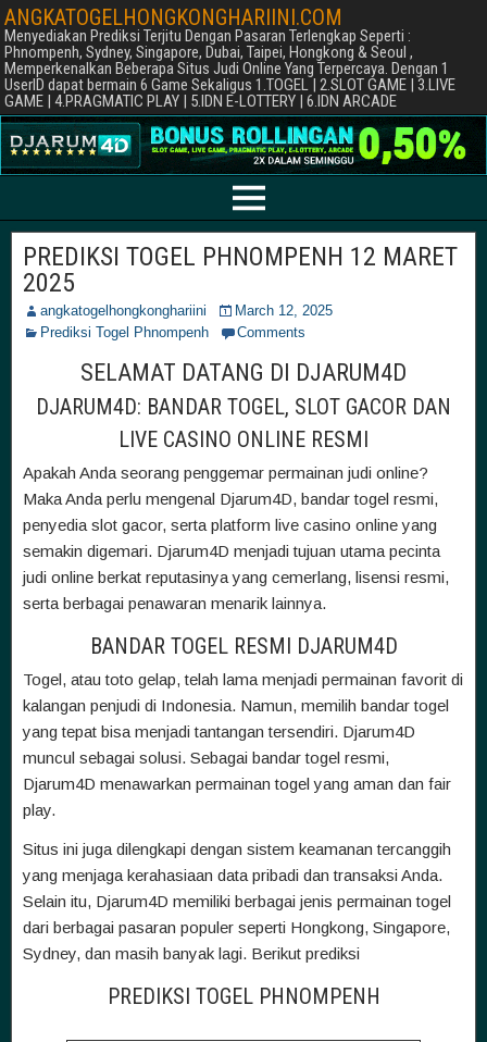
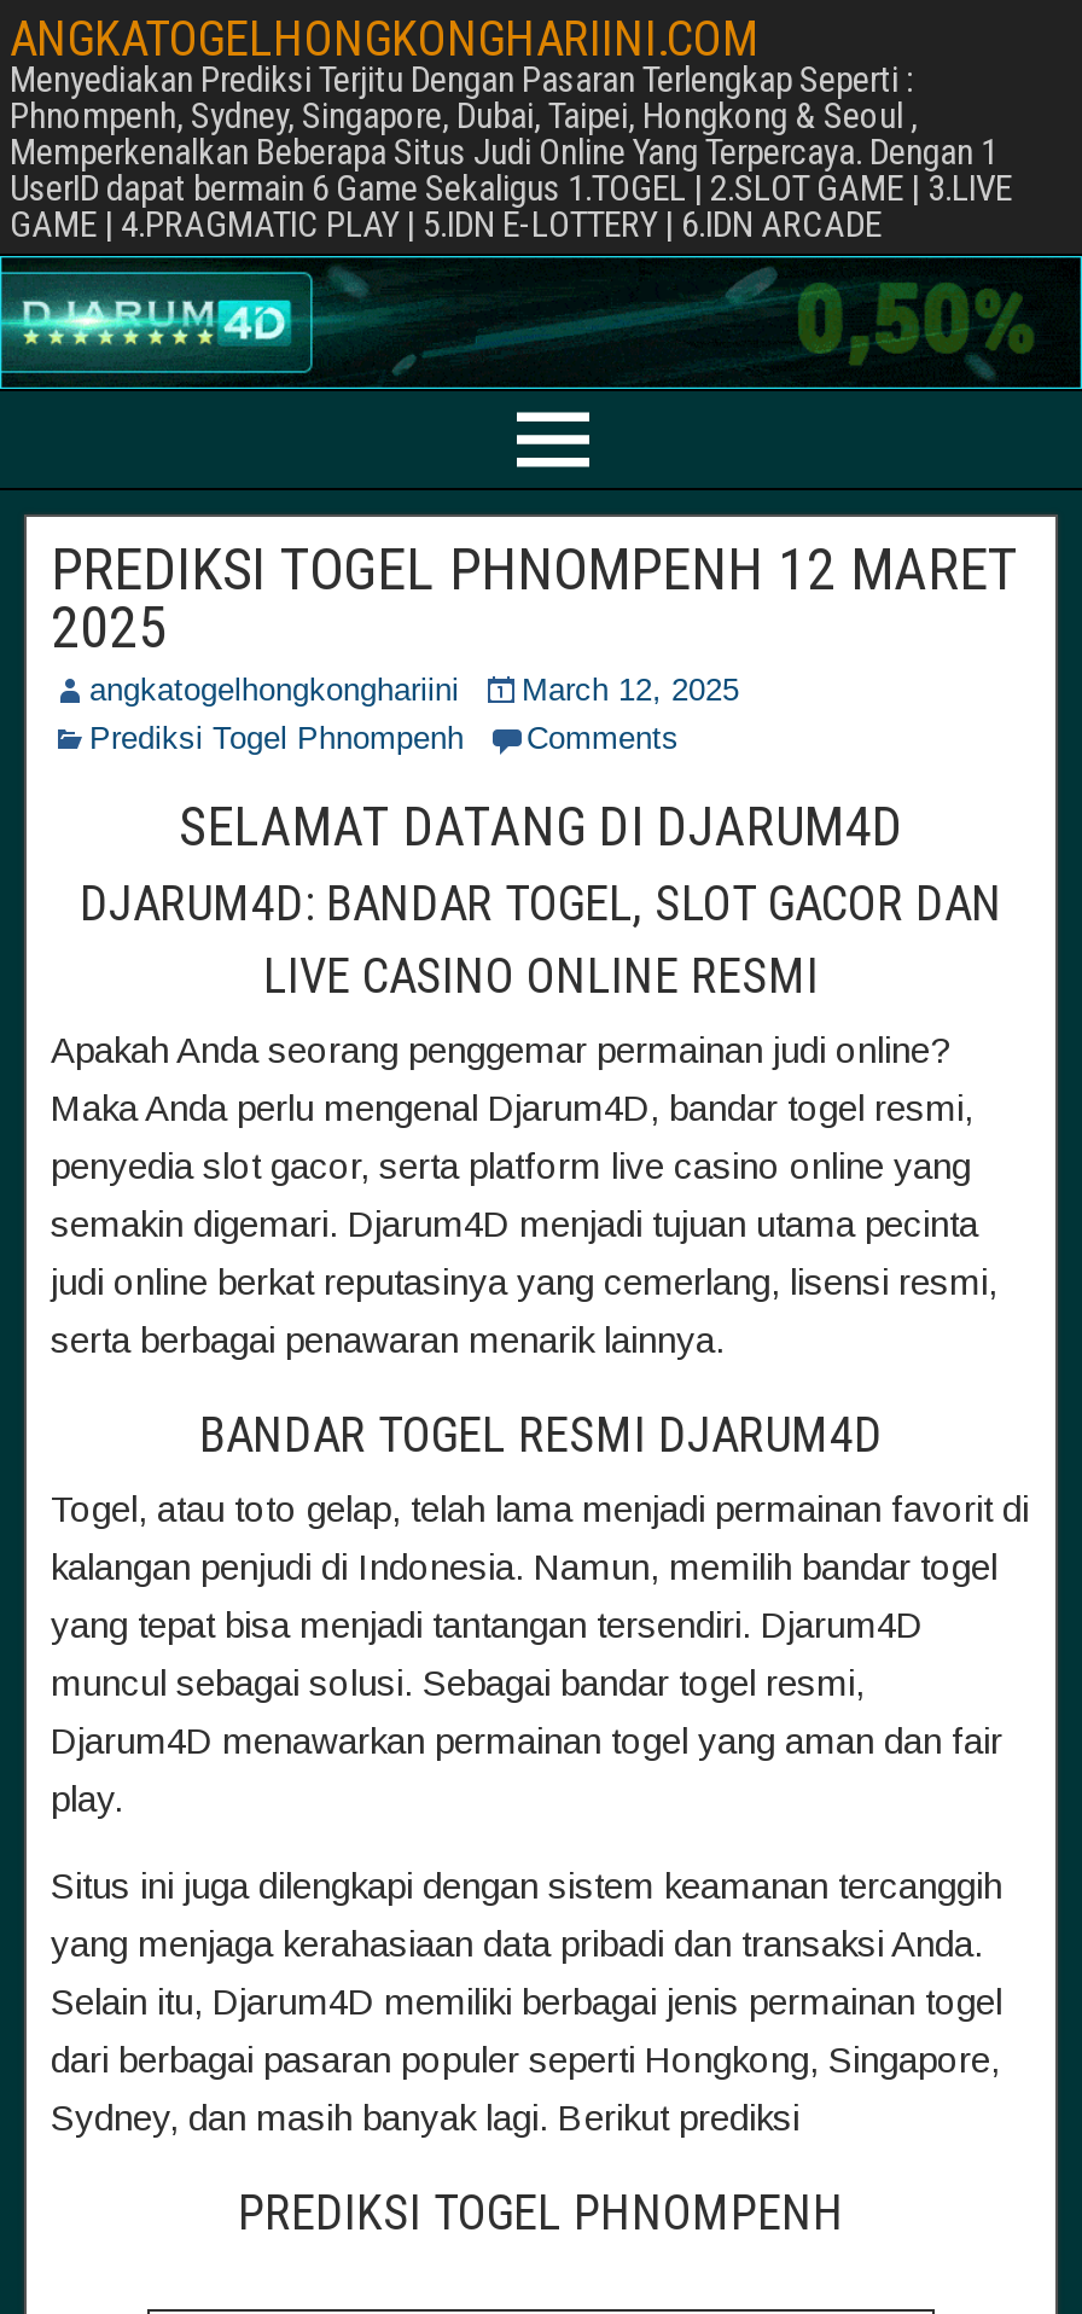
[3,122,466,170] [image] -> [7,268,1034,379] [image]

